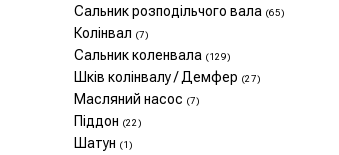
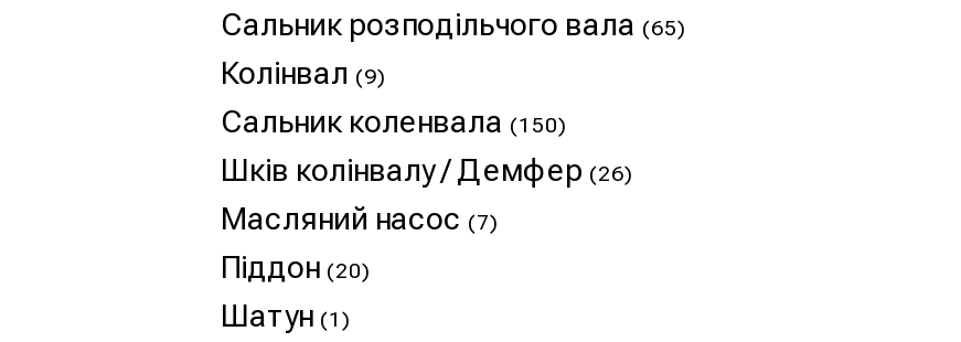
[74,25,149,41] Колінвал (7) -> [221,55,386,90] Колінвал (9)
[74,47,231,63] Сальник коленвала (129) -> [221,104,567,139] Сальник коленвала (150)
[74,69,261,85] Шків колінвалу / Демфер (27) -> [221,152,633,188] Шків колінвалу / Демфер (26)
[74,113,142,129] Піддон (22) -> [221,249,371,285] Піддон (20)

